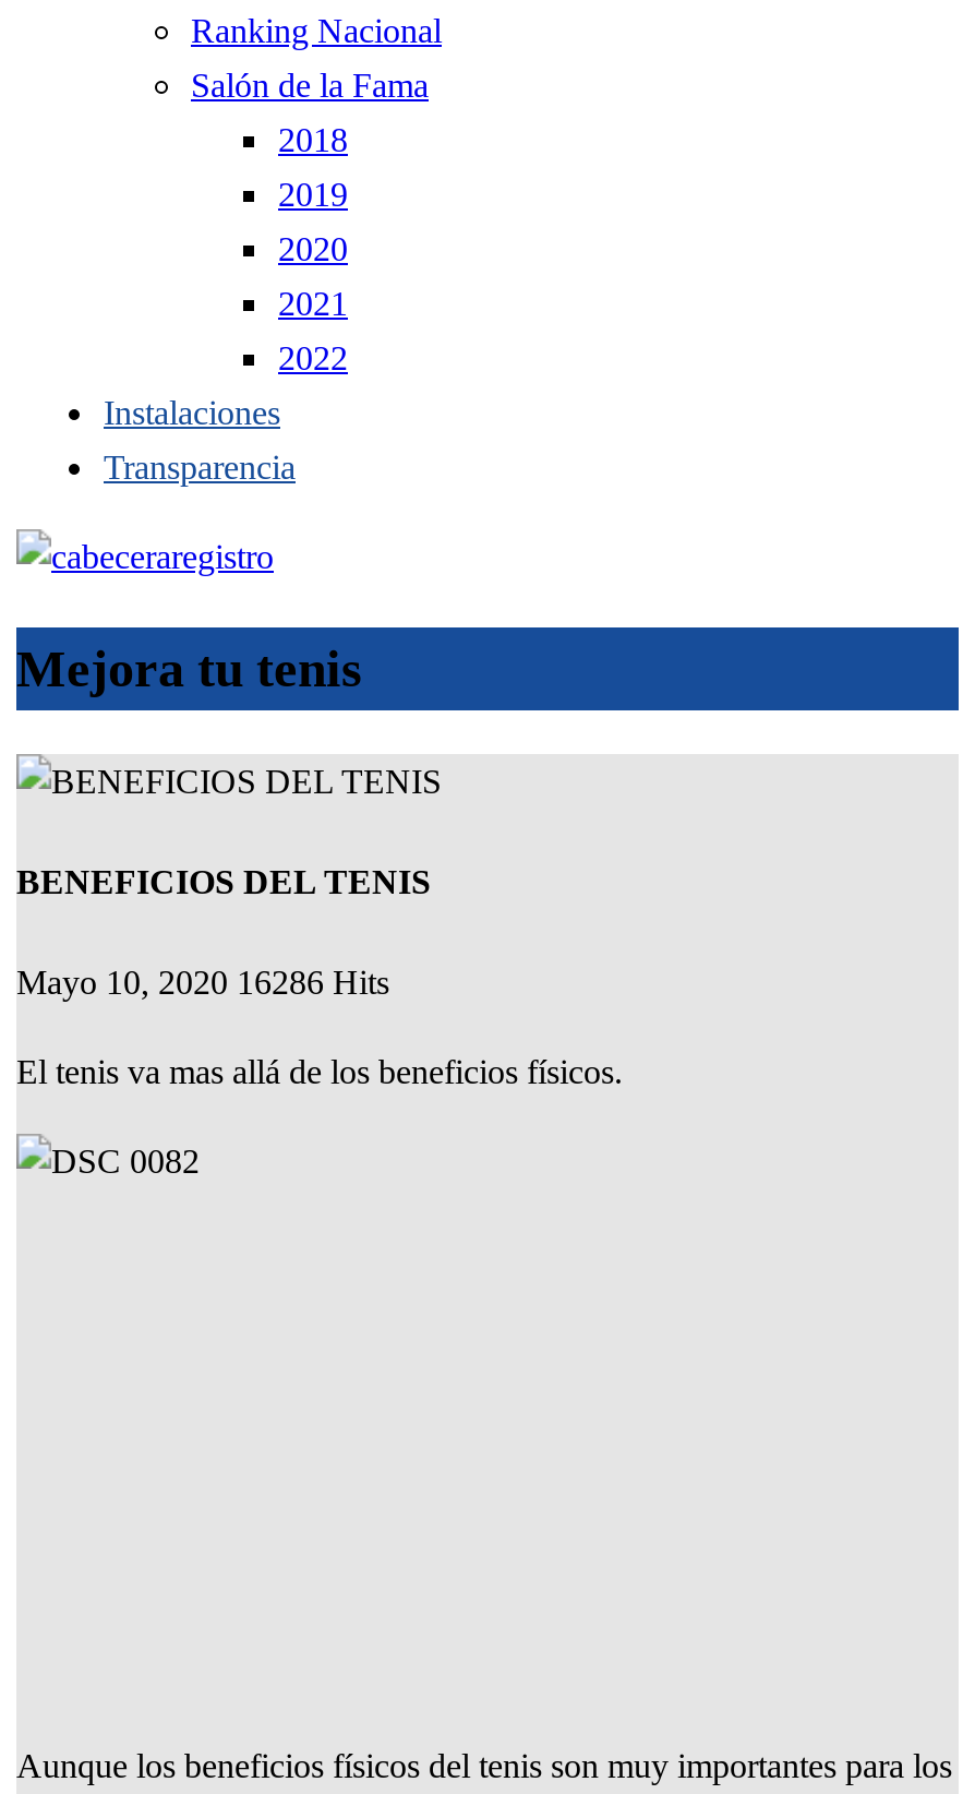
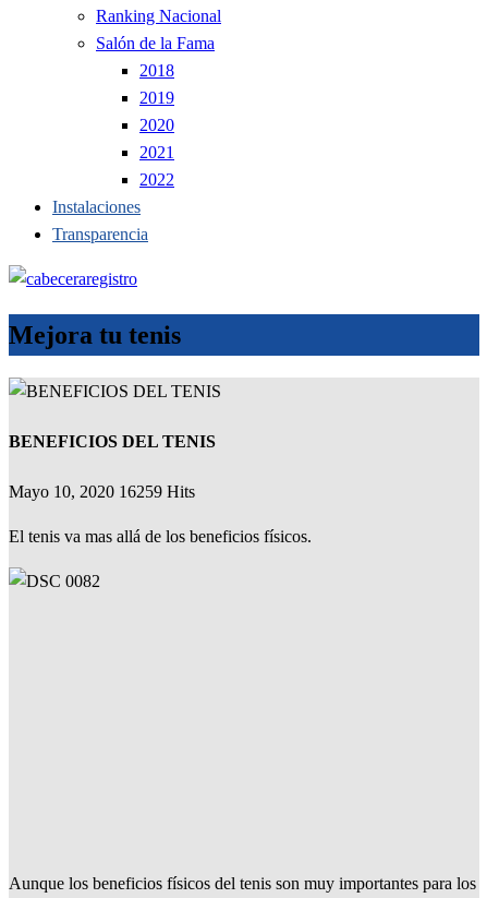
[16,964,389,1001] Mayo 10, 2020 16286 Hits -> [9,482,195,501] Mayo 10, 2020 16259 Hits

